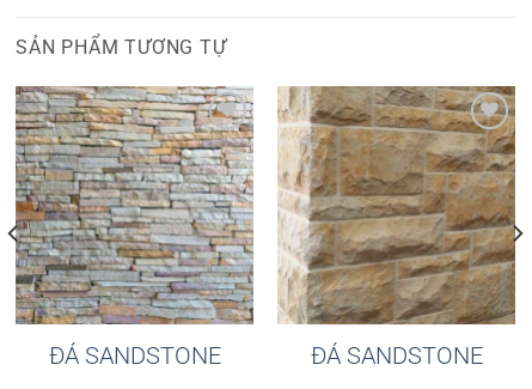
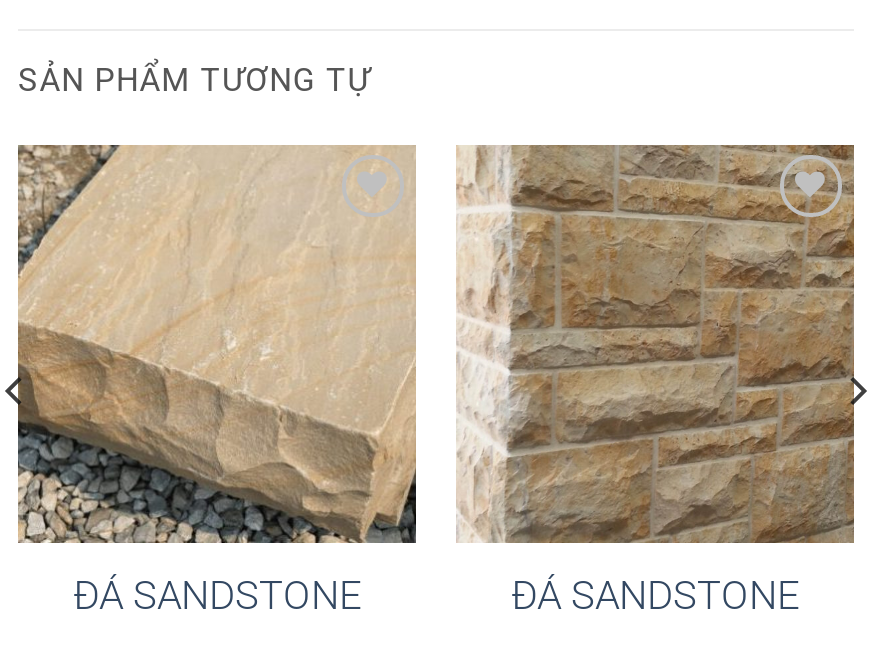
[14,86,255,326] [image] -> [18,145,418,545] [image]

